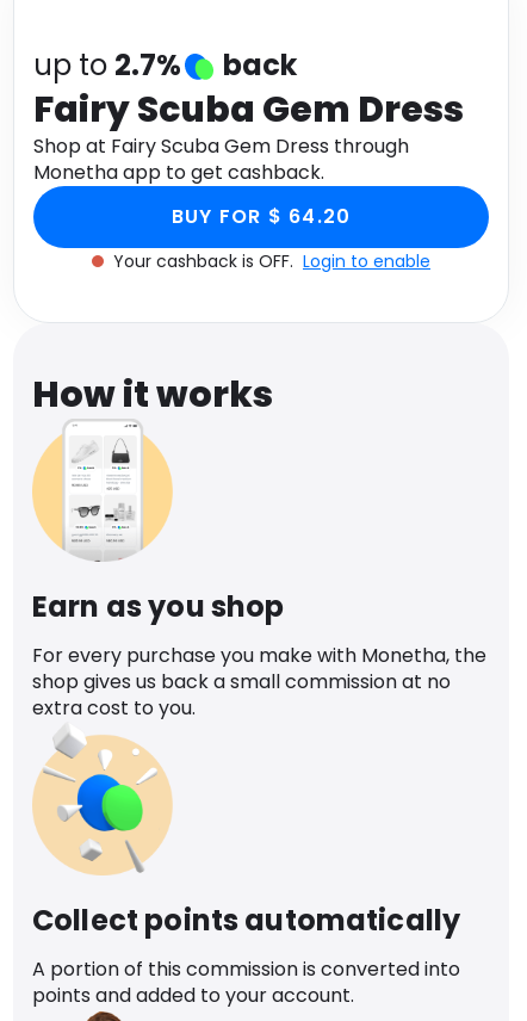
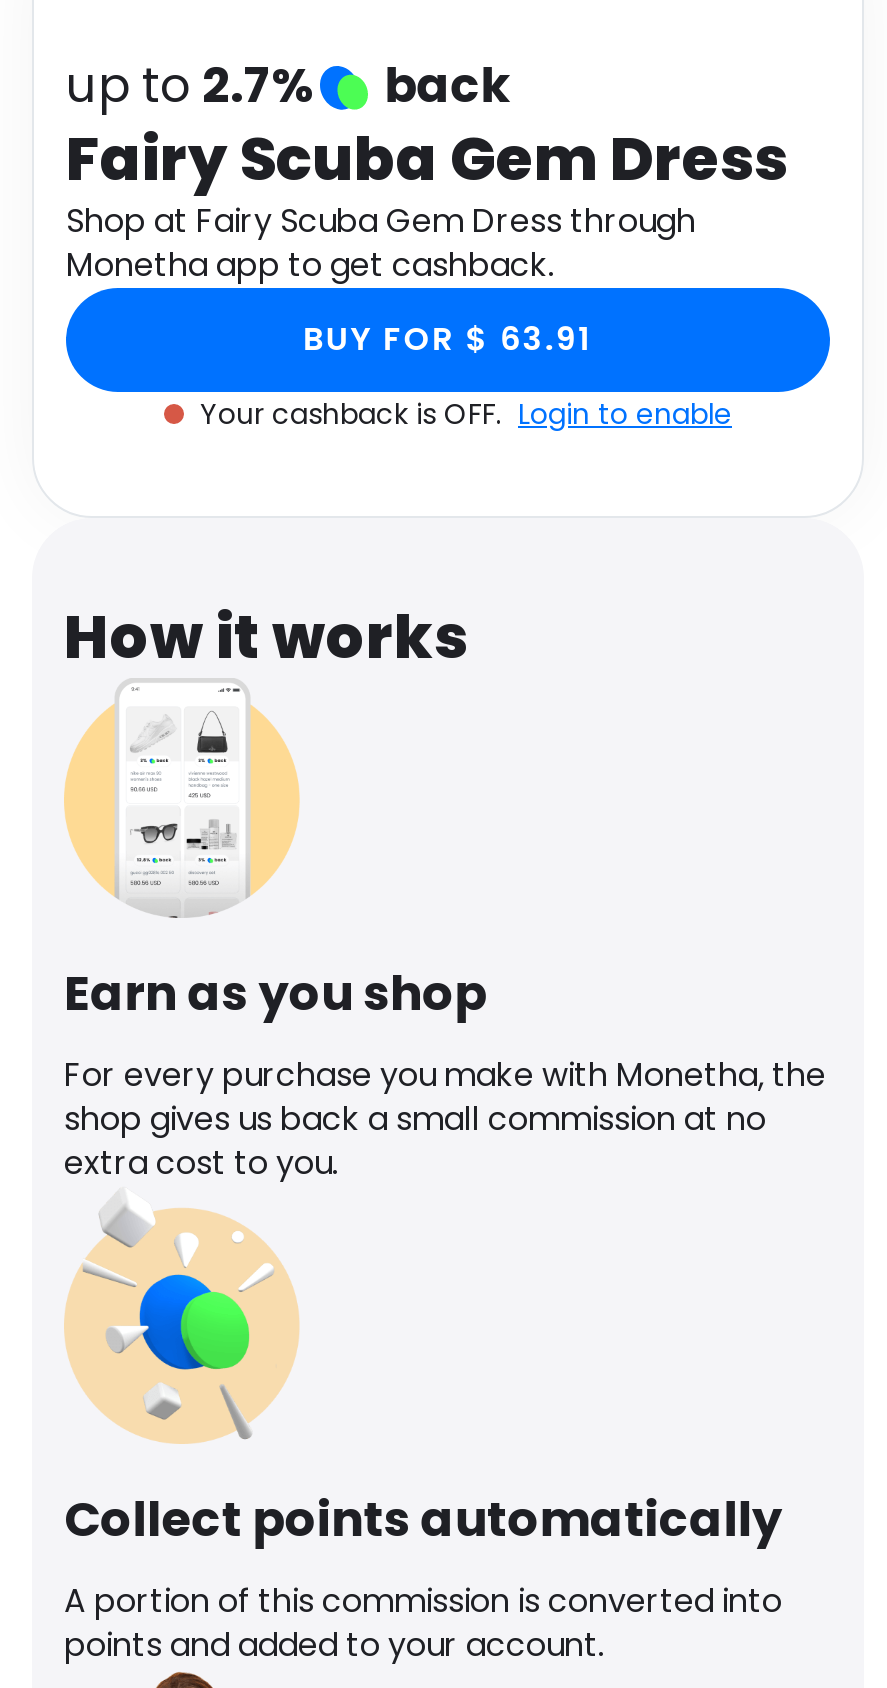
[171,203,351,230] BUY FOR $ 64.20 -> [303,316,593,362] BUY FOR $ 63.91

